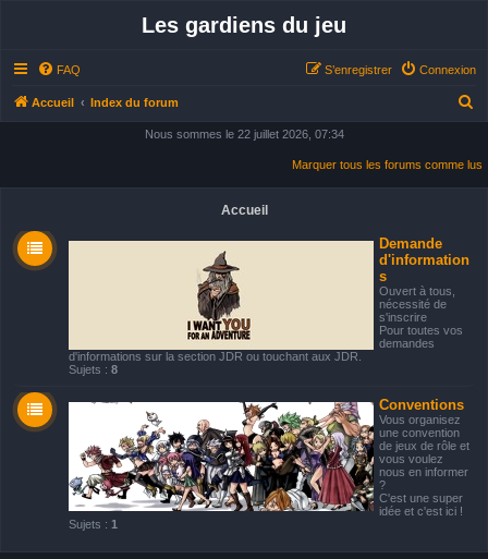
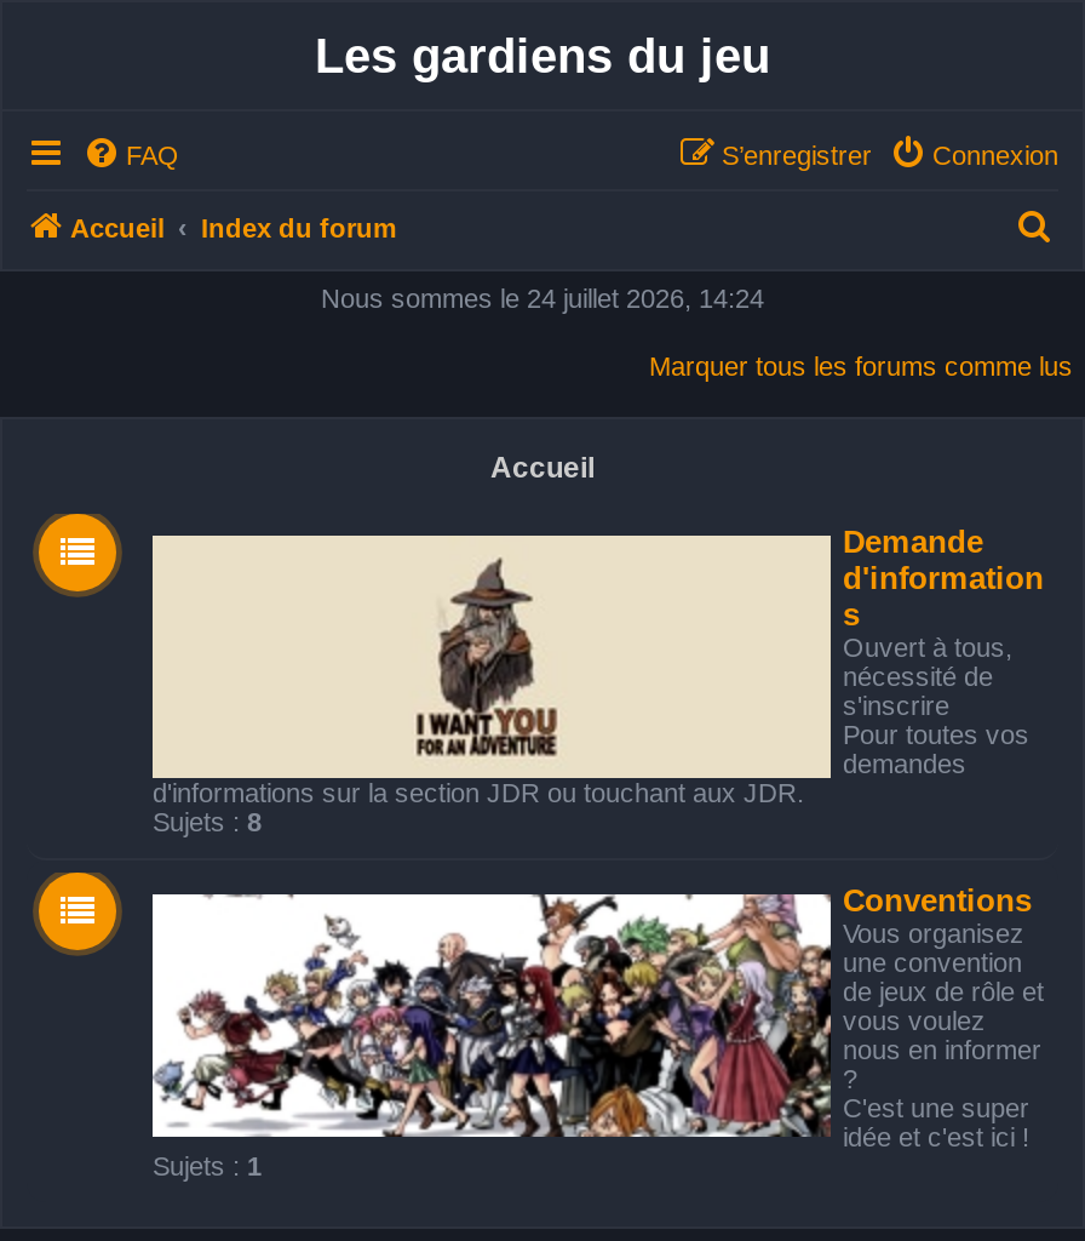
[144,127,344,141] Nous sommes le 22 juillet 2026, 07:34 -> [321,284,764,313] Nous sommes le 24 juillet 2026, 14:24

